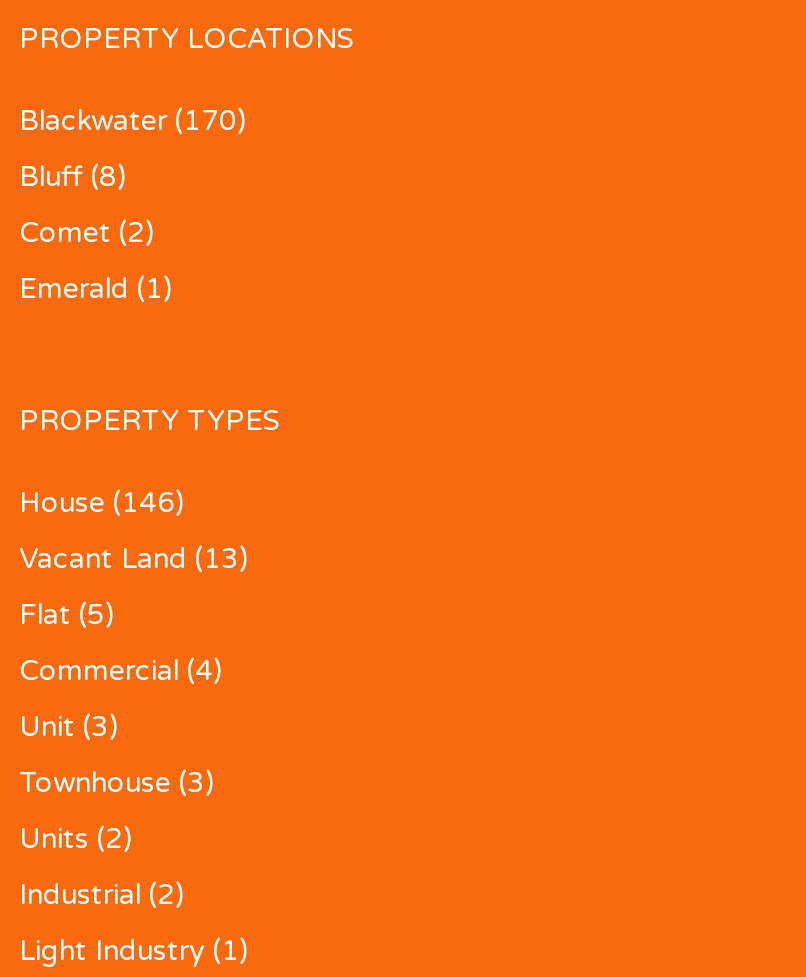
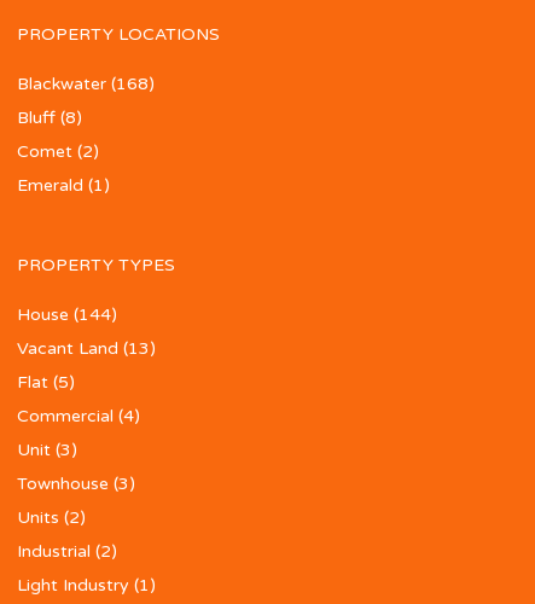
[19,103,247,137] Blackwater (170) -> [17,73,155,94] Blackwater (168)
[19,485,185,519] House (146) -> [17,304,117,324] House (144)

